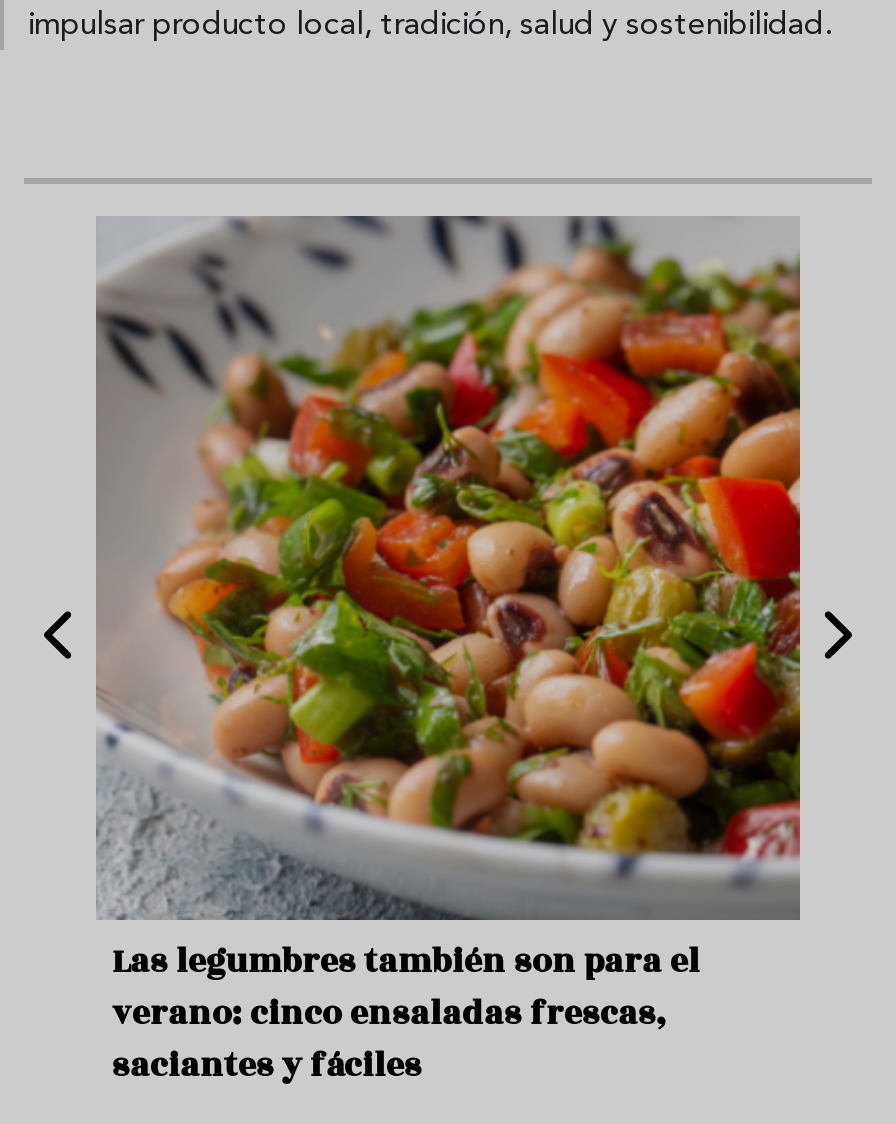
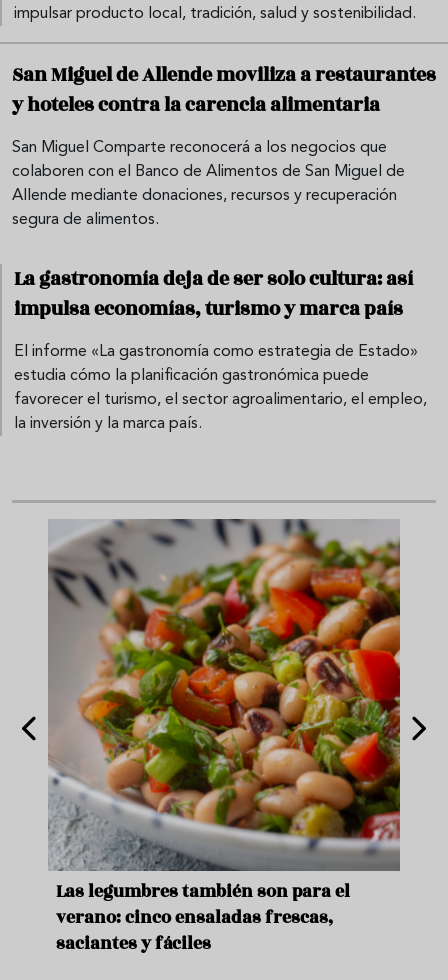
none -> [12,61,436,432] San Miguel de Allende moviliza a restaurantes | y hoteles contra la carencia alimentaria | San Miguel Comparte reconocerá a los negocios que | colaboren con el Banco de Alimentos de San Miguel de | Allende mediante donaciones, recursos y recuperación | segura de alimentos. | La gastronomía deja de ser solo cultura: así | impulsa economías, turismo y marca país | El informe «La gastronomía como estrategia de Estado» | estudia cómo la planificación gastronómica puede | favorecer el turismo, el sector agroalimentario, el empleo, | la inversión y la marca país.

